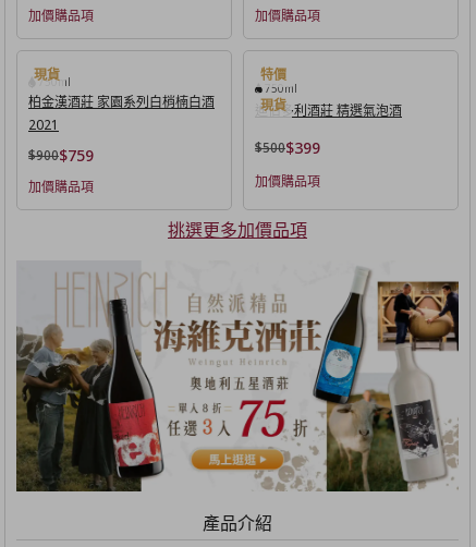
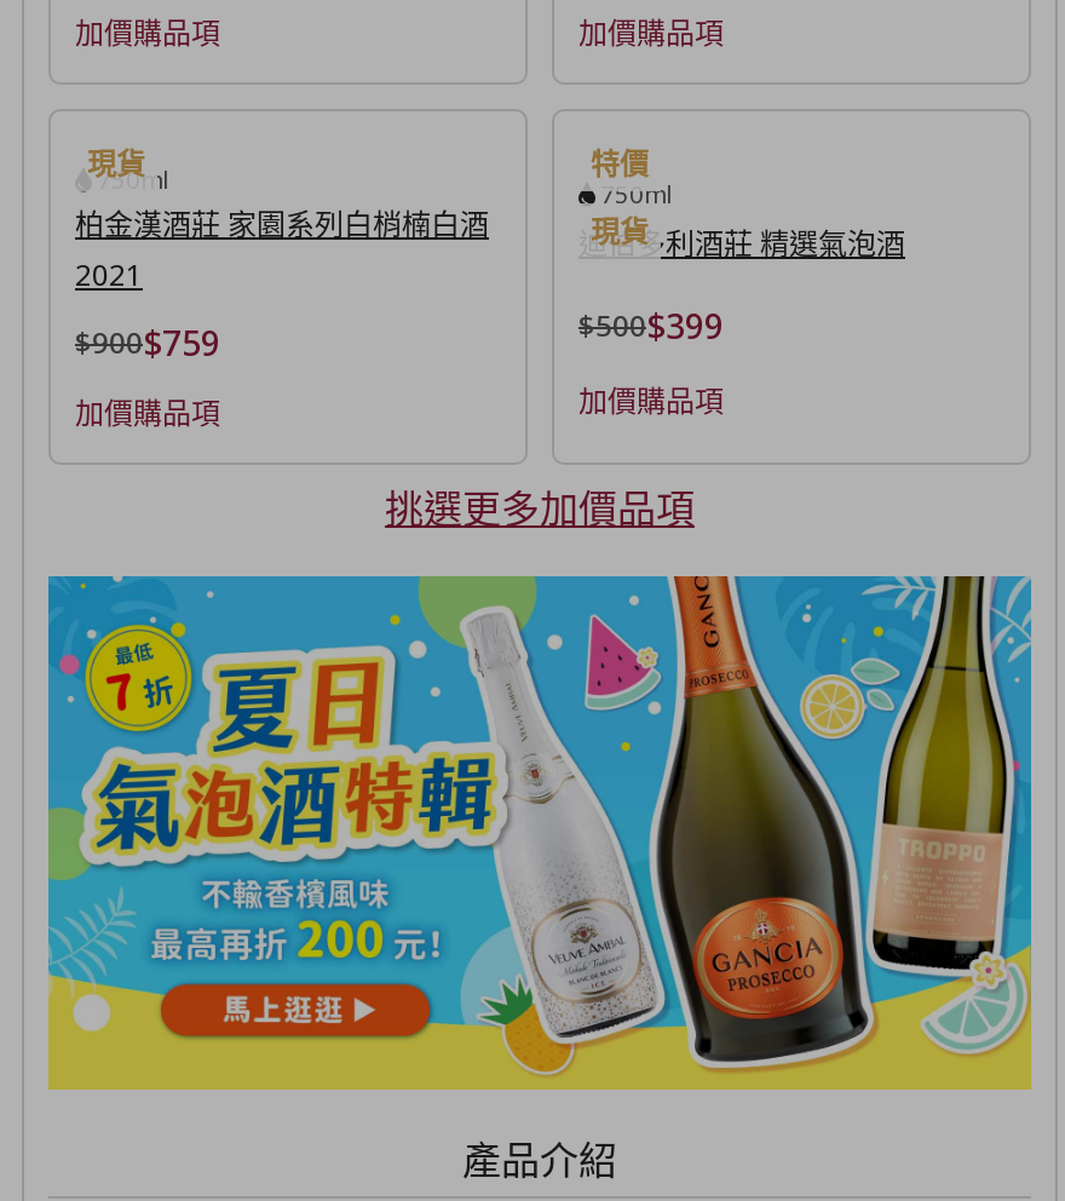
[15,260,460,493] [image] -> [46,574,1034,1092] [image]

